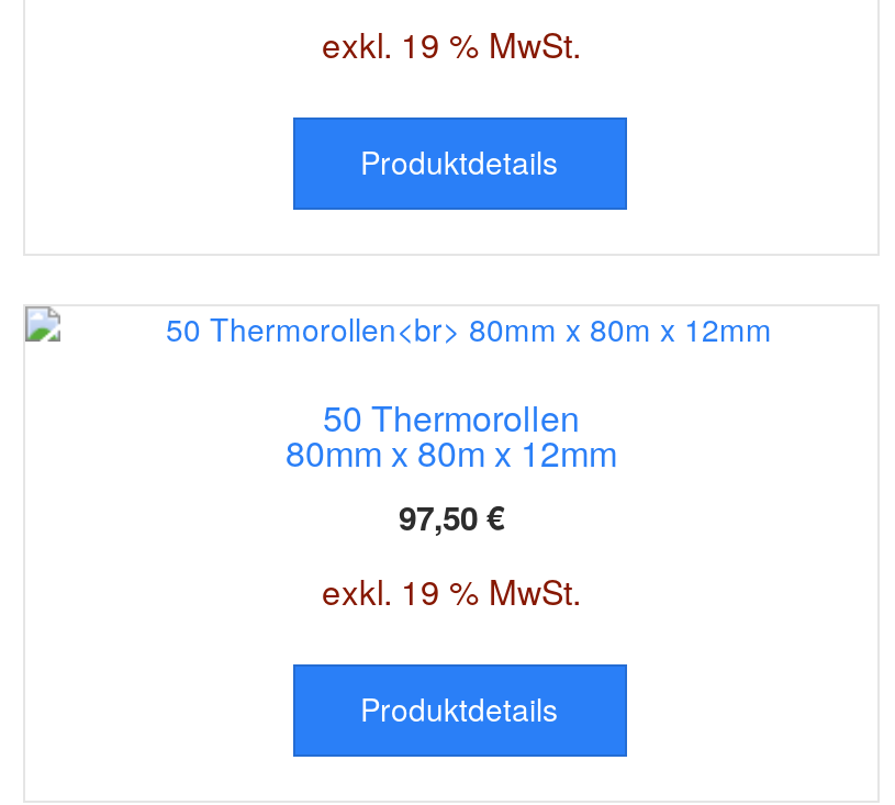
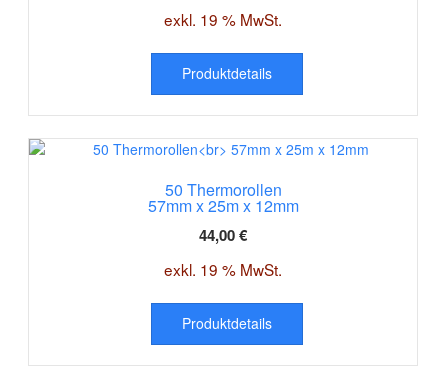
[286,426,617,477] 80mm x 80m x 12mm -> [147,194,298,217] 57mm x 25m x 12mm
[399,492,504,540] 97,50 € -> [199,224,247,246] 44,00 €

